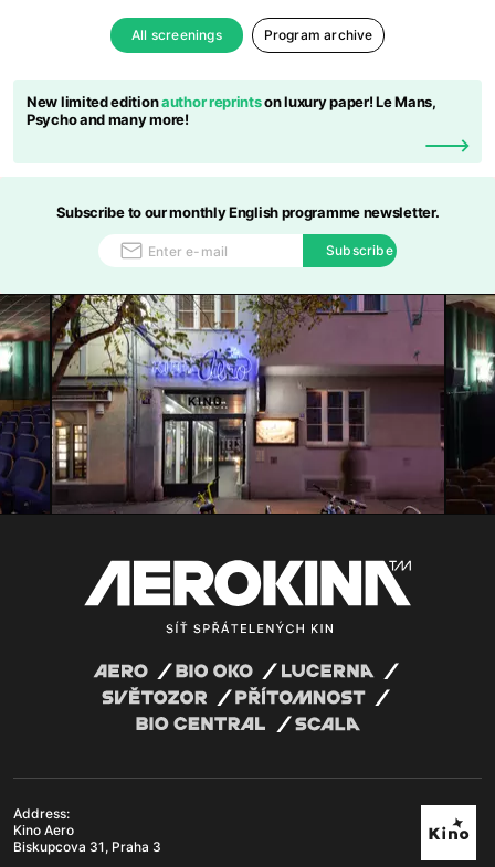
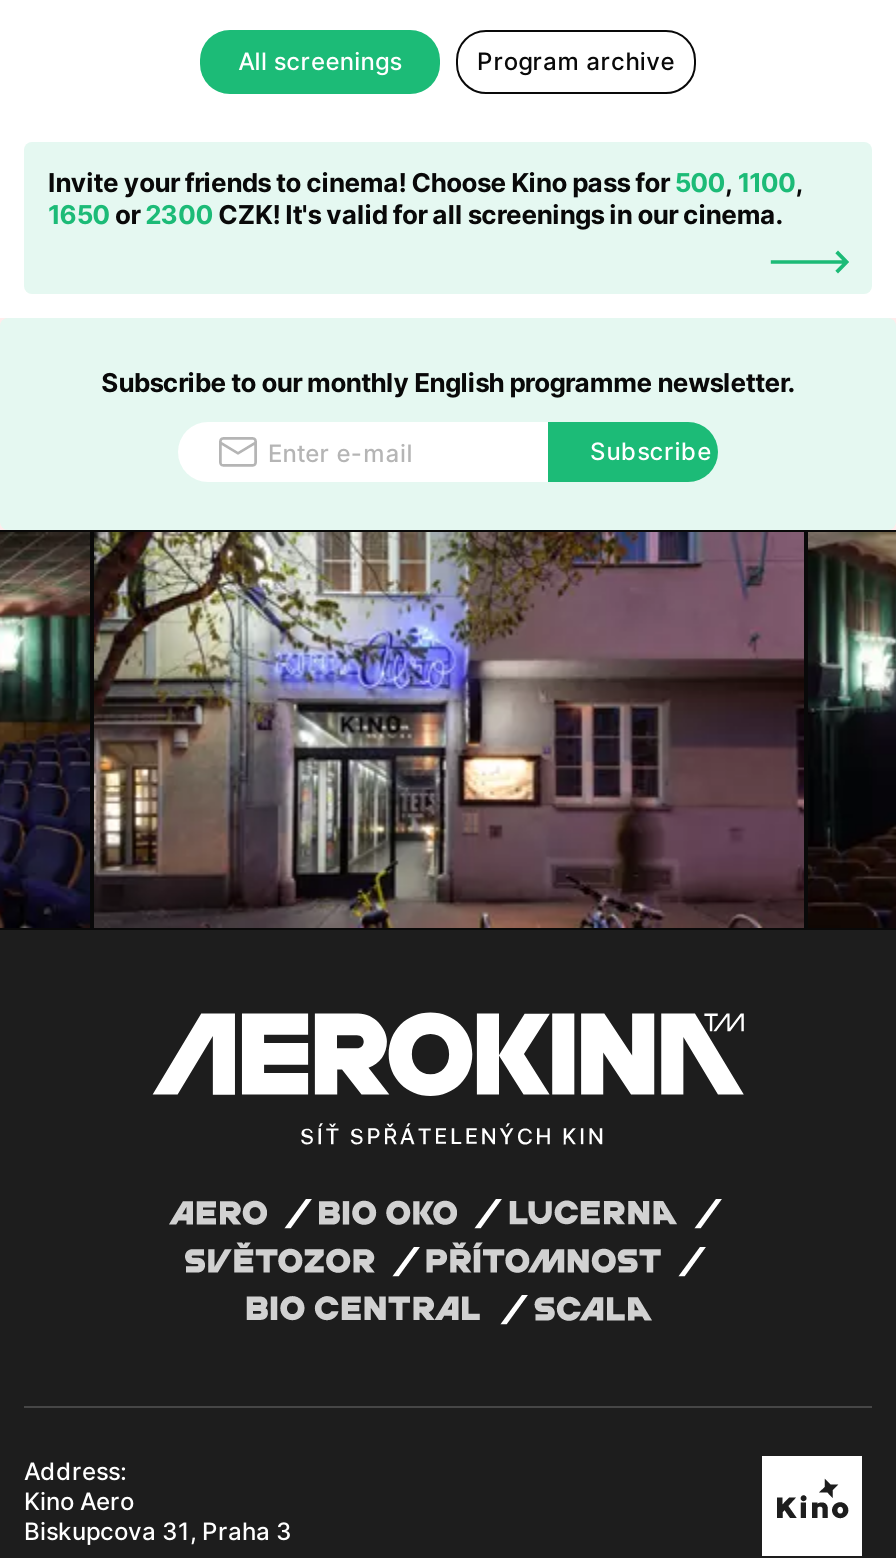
[27,93,436,128] New limited edition author reprintson luxury paper! Le Mans, | Psycho and many more! -> [48,166,803,230] Invite your friends to cinema! Choose Kino pass for 500, 1100, | 1650 or 2300 CZK! It's valid for all screenings in our cinema.

